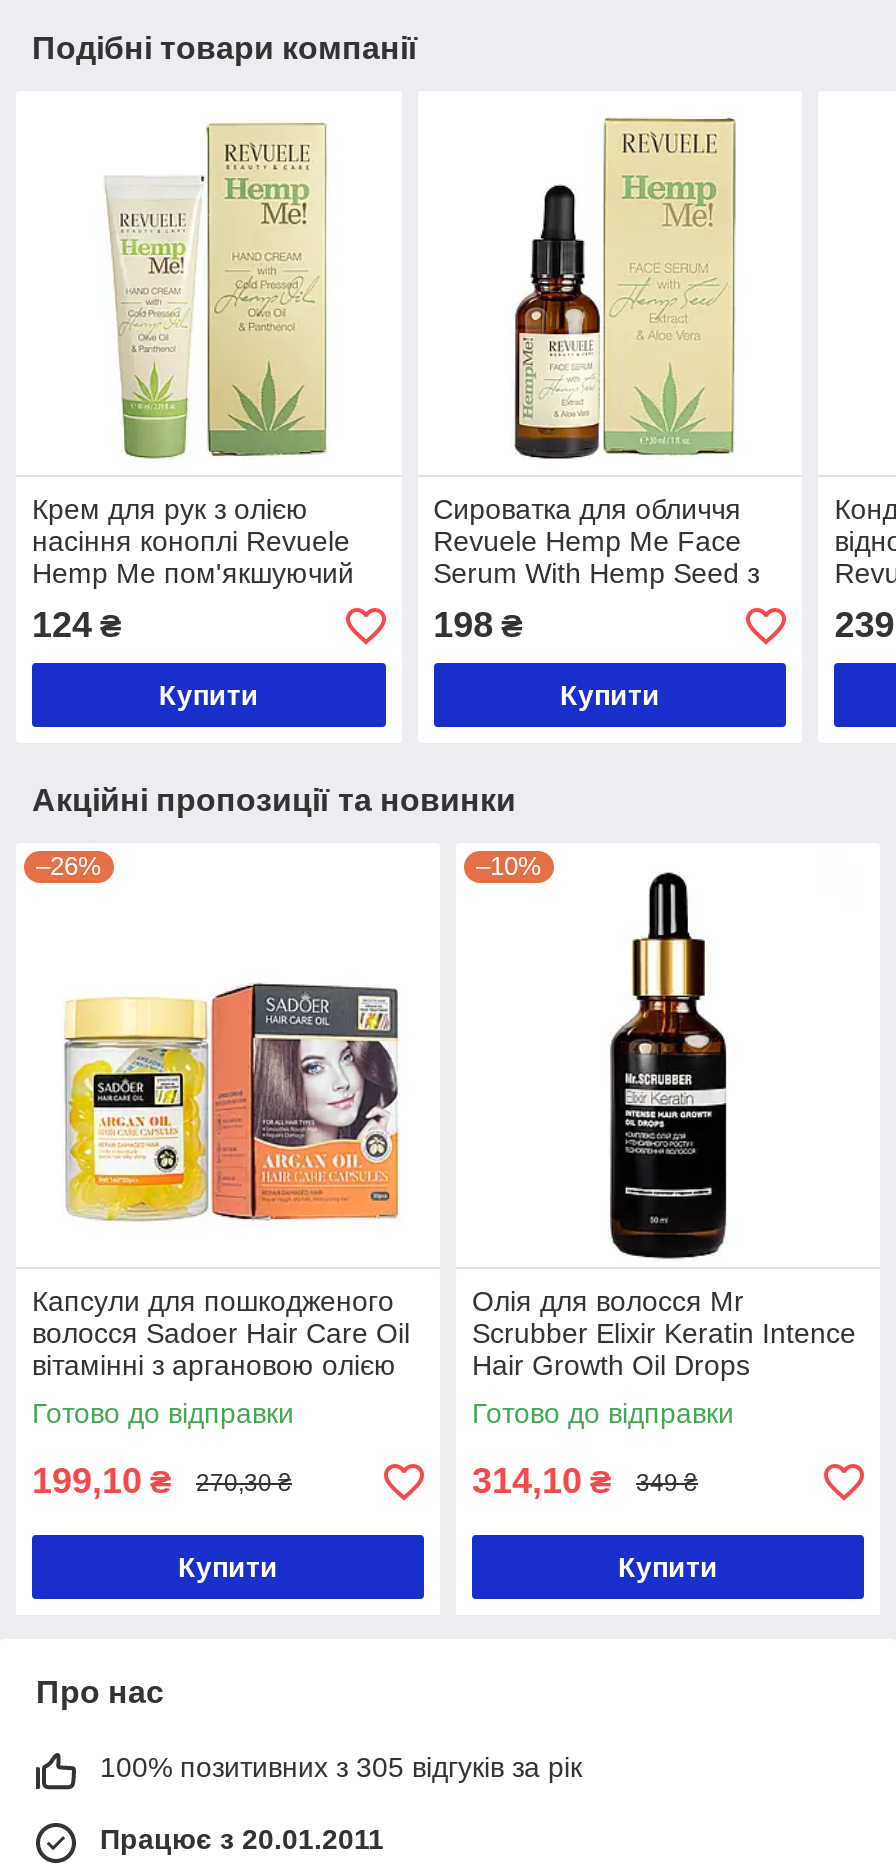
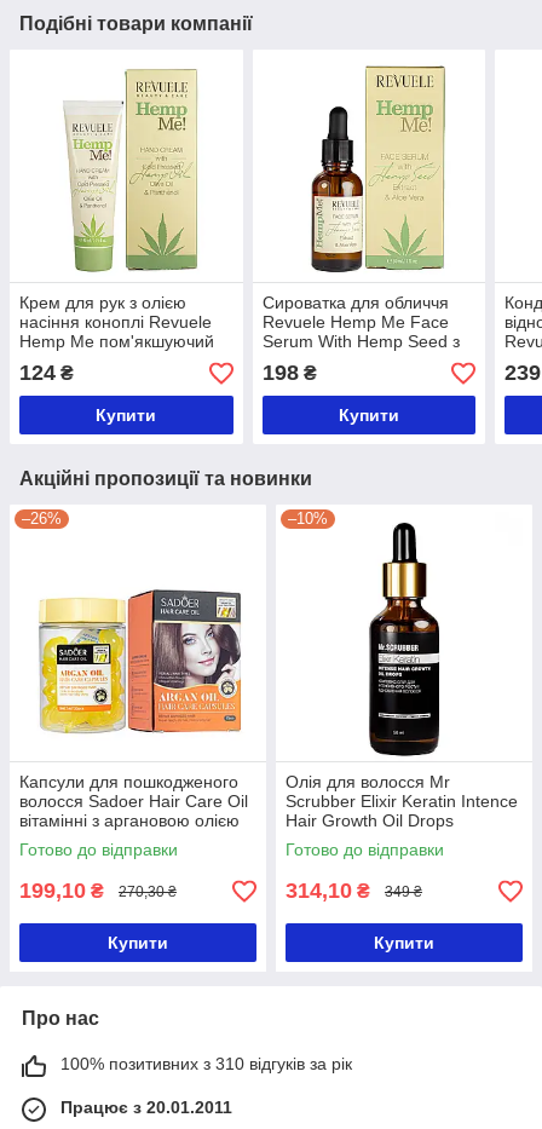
[100,1752,582,1784] 100% позитивних з 305 відгуків за рік -> [60,1055,352,1074] 100% позитивних з 310 відгуків за рік

